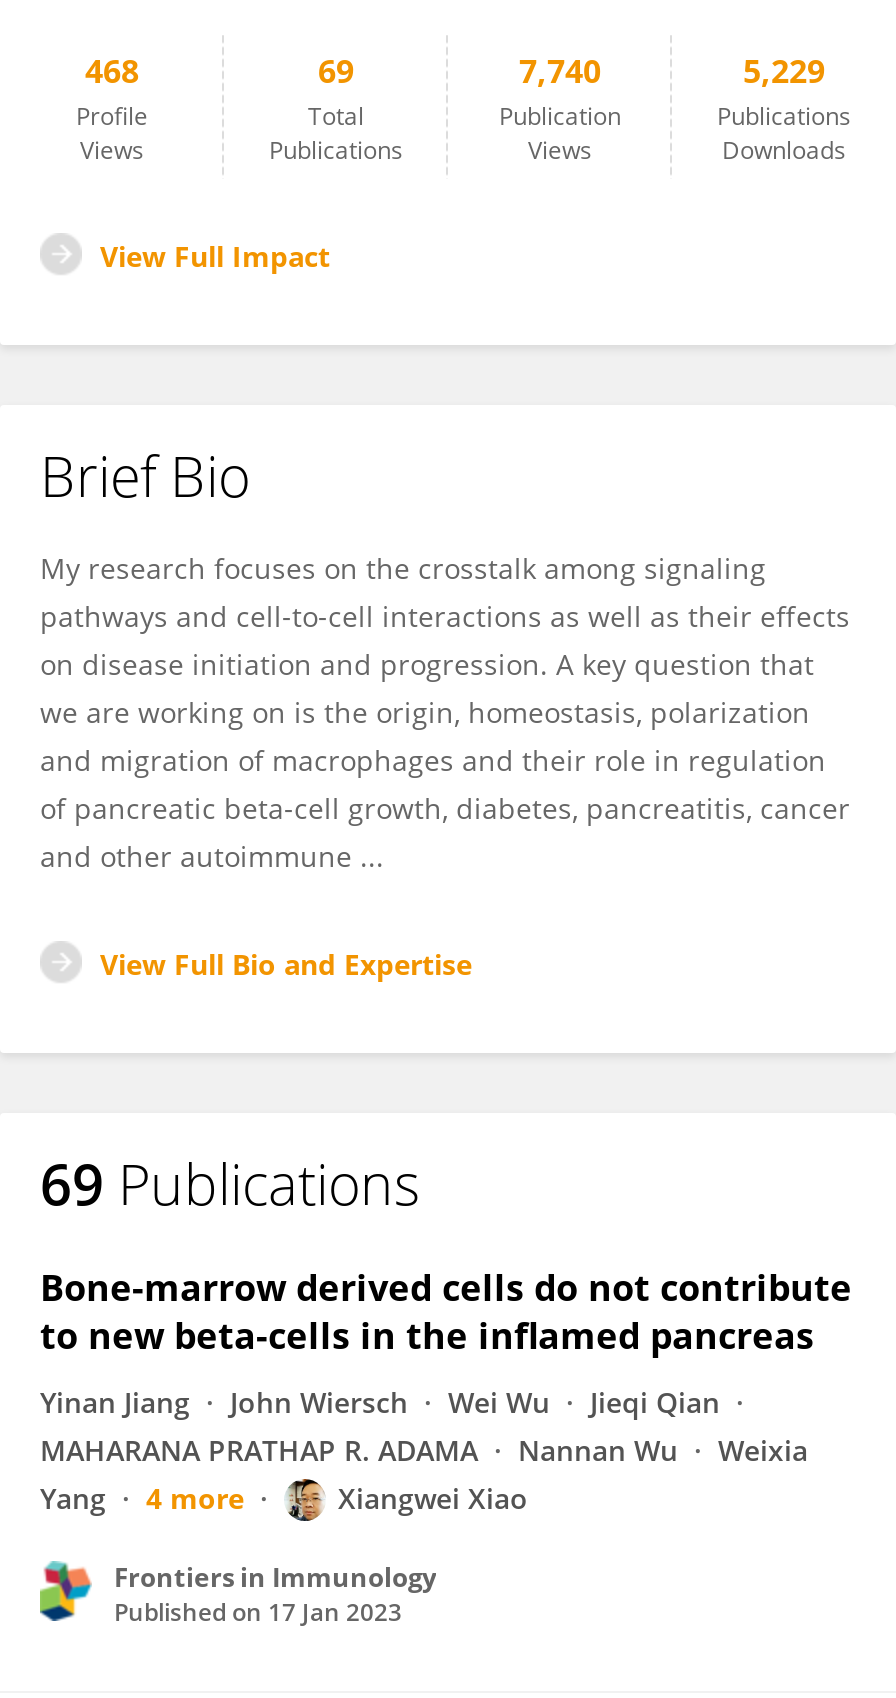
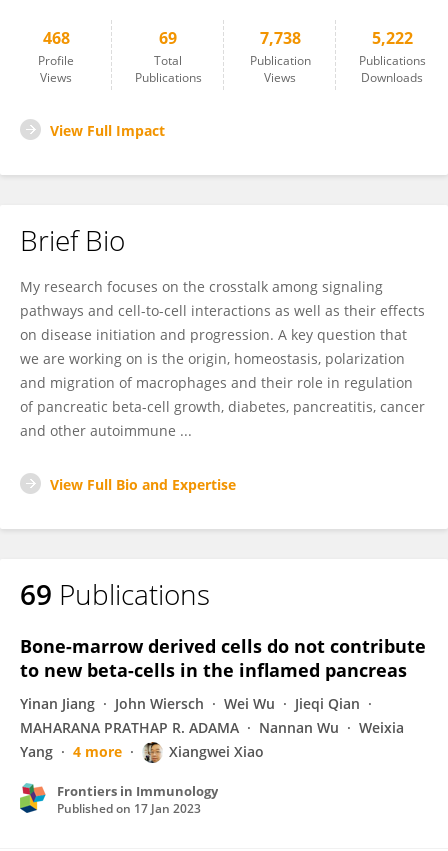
[519,49,601,93] 7,740 -> [259,27,300,49] 7,738
[743,49,825,93] 5,229 -> [371,27,412,49] 5,222

